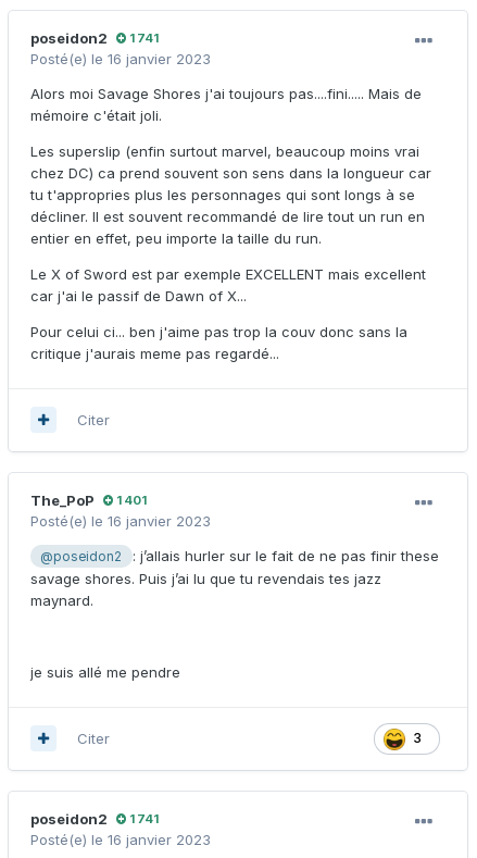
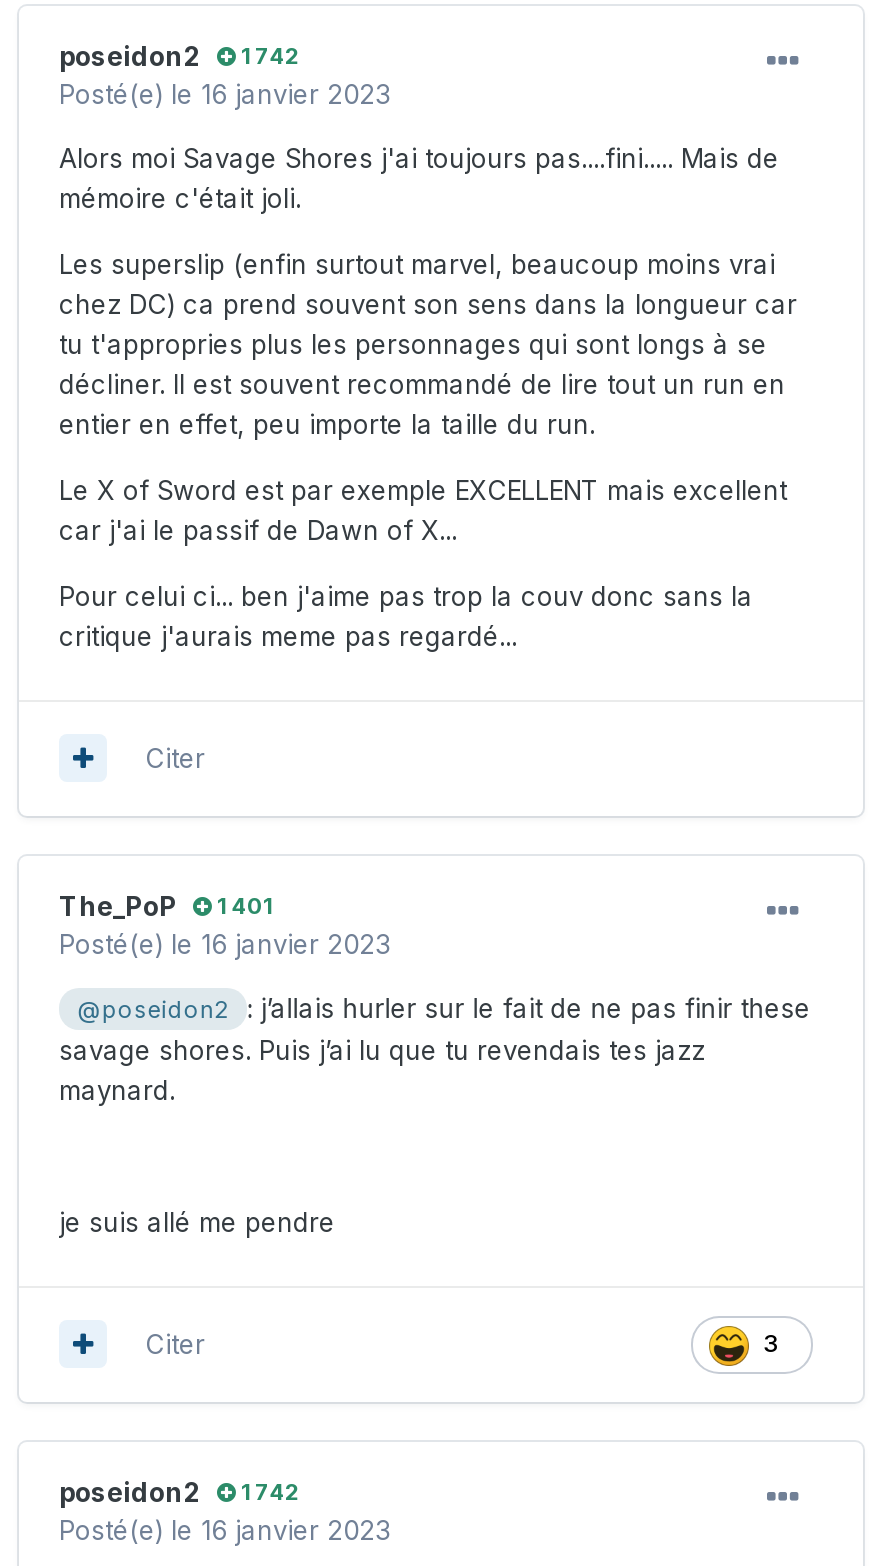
[30,29,159,46] poseidon2 1 741 -> [59,39,299,71] poseidon2 1 742
[30,810,159,827] poseidon2 1 741 -> [59,1475,299,1507] poseidon2 1 742

